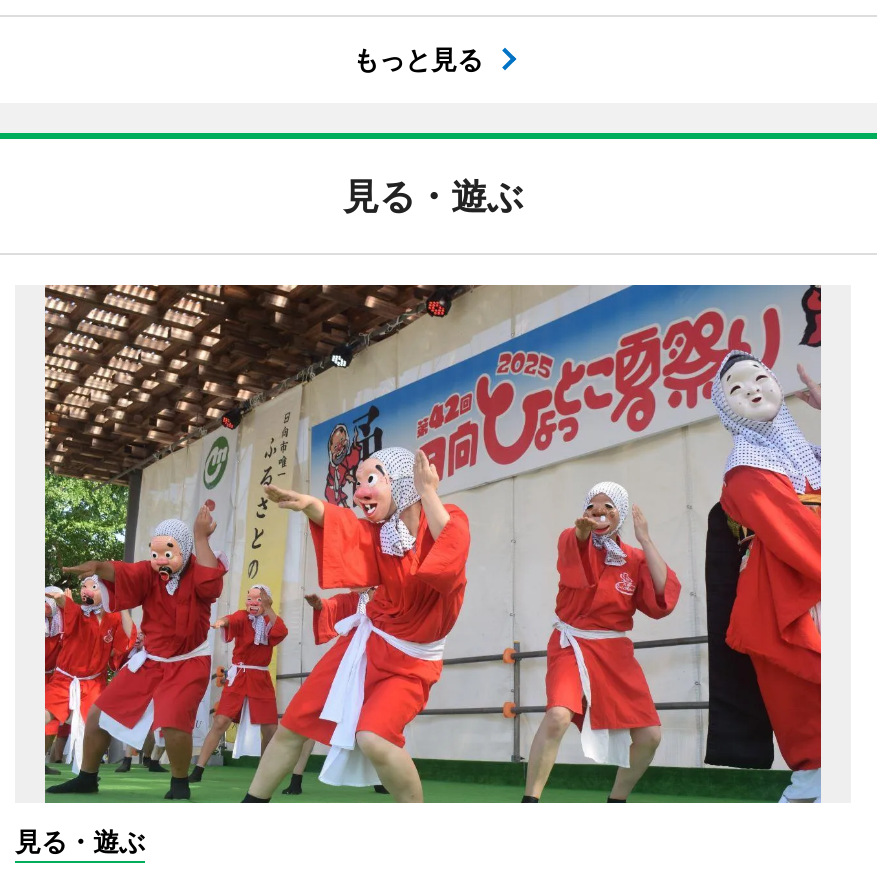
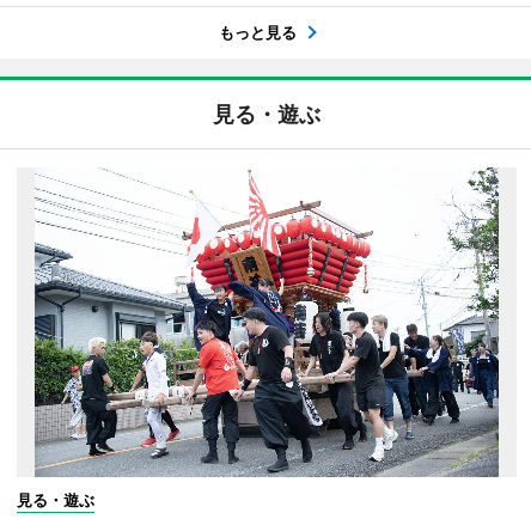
[43,283,823,805] [image] -> [33,167,500,477] [image]

